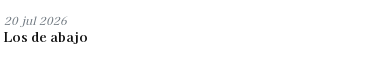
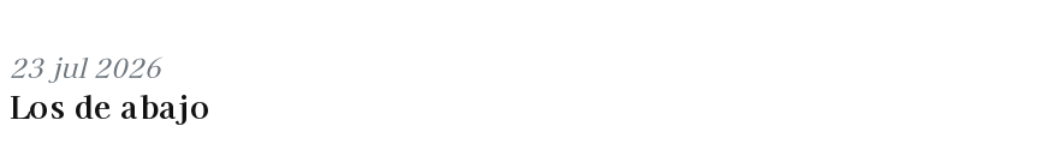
[4,12,67,28] 20 jul 2026 -> [10,47,161,85] 23 jul 2026

